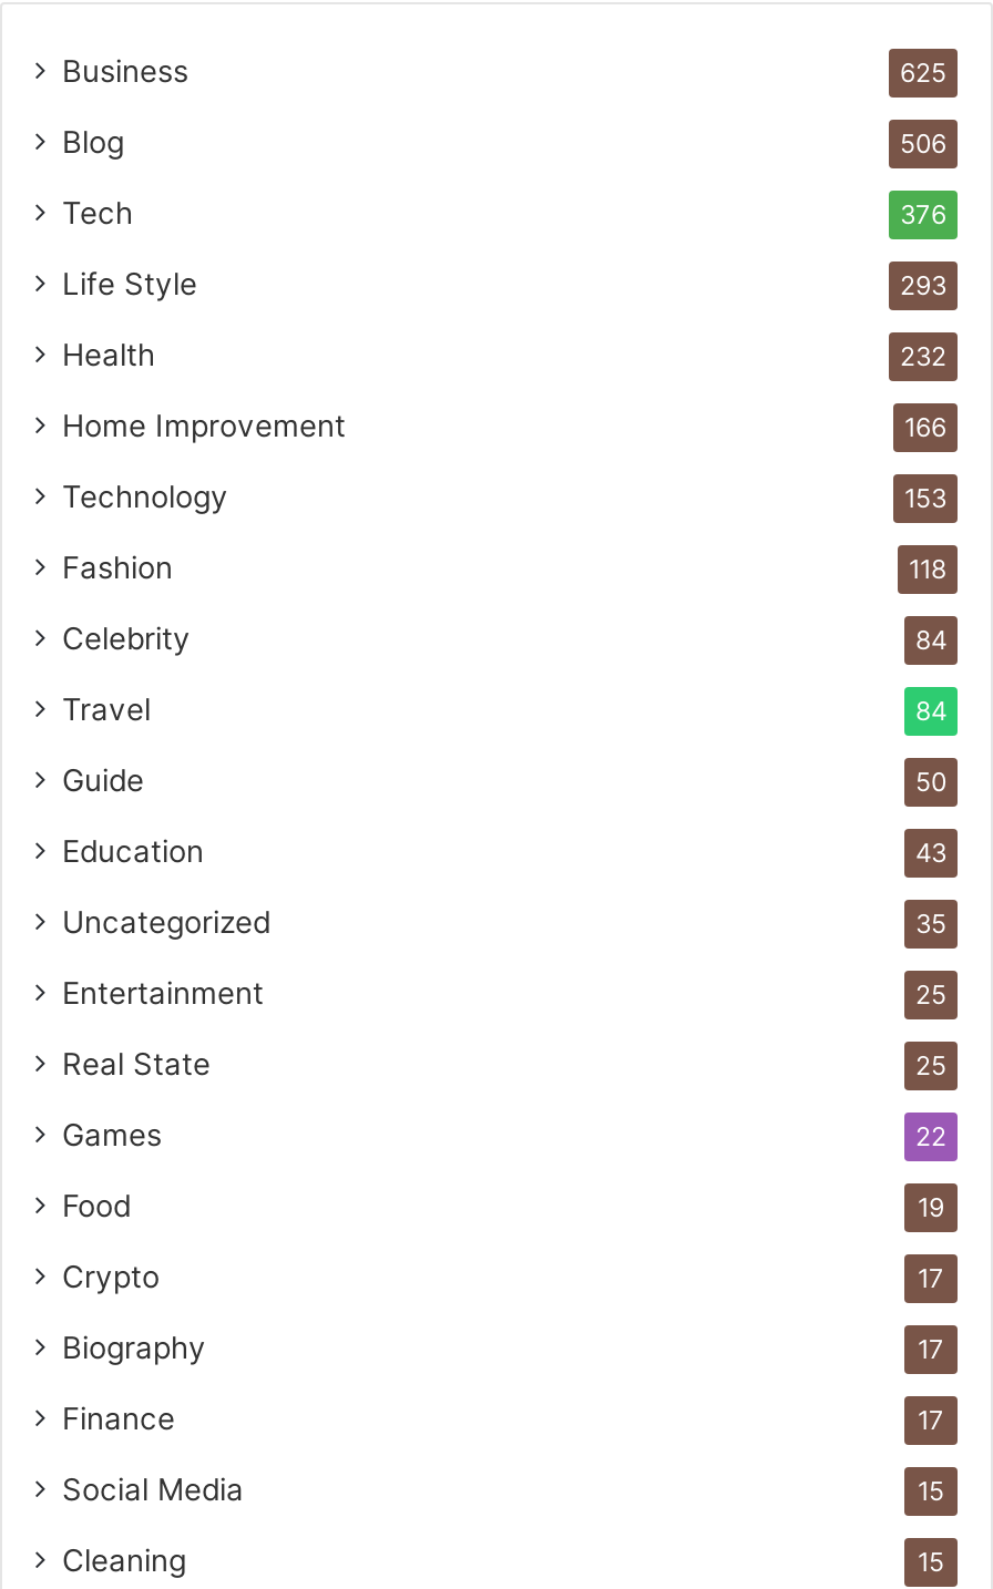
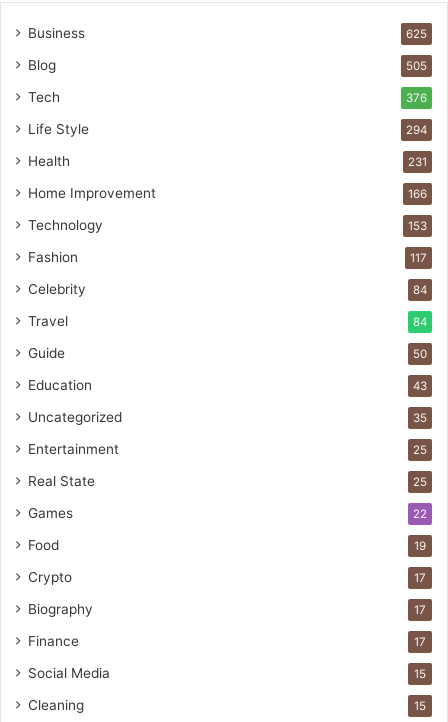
[900,130,946,161] 506 -> [406,59,427,73] 505
[900,271,946,303] 293 -> [406,123,427,137] 294
[900,342,946,373] 232 -> [408,155,427,169] 231
[909,555,946,586] 118 -> [410,251,427,265] 117

